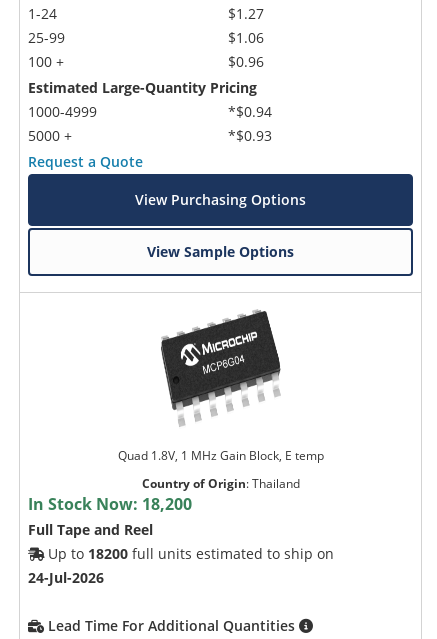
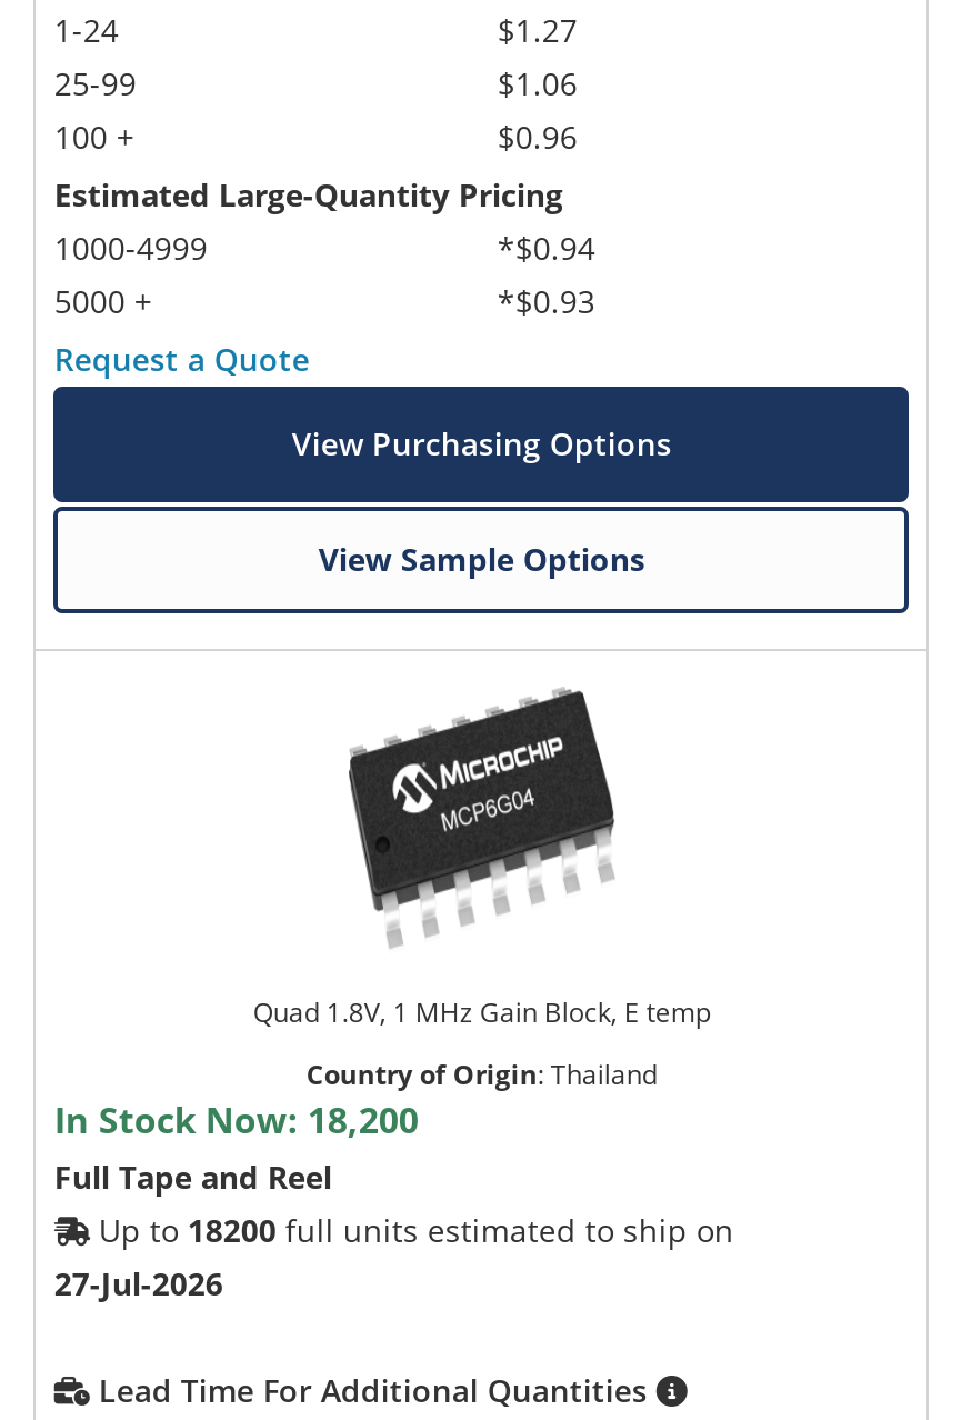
[28,568,104,587] 24-Jul-2026 -> [54,1262,223,1304] 27-Jul-2026

